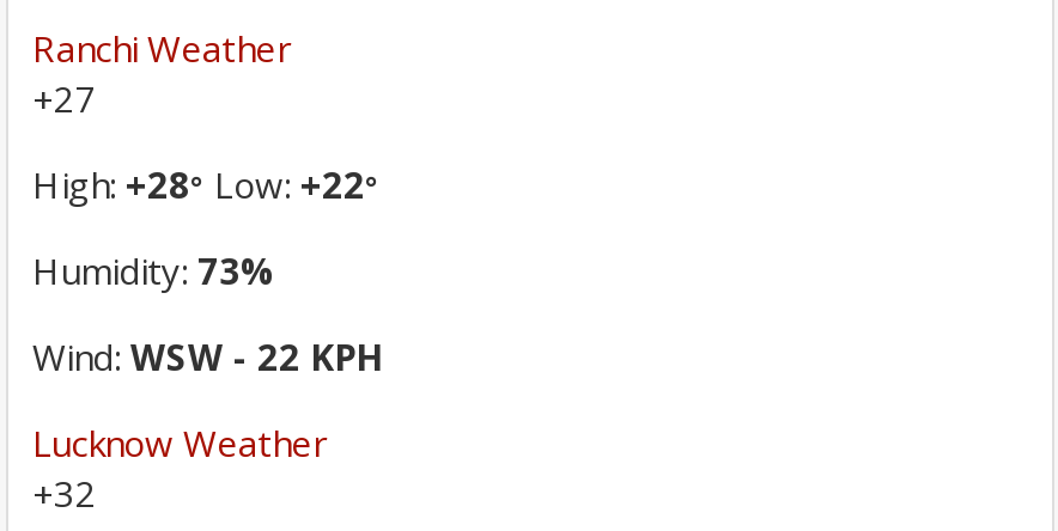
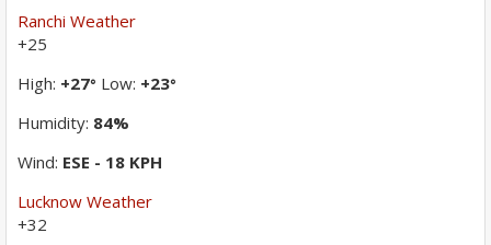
[32,75,97,122] +27 -> [18,33,47,55] +25
[32,161,379,209] High: +28 ° Low: +22° -> [18,72,176,94] High: +27 ° Low: +23°
[32,247,276,295] Humidity: 73% -> [18,112,129,134] Humidity: 84%
[32,333,382,381] Wind: WSW - 22 KPH -> [18,151,162,173] Wind: ESE - 18 KPH

